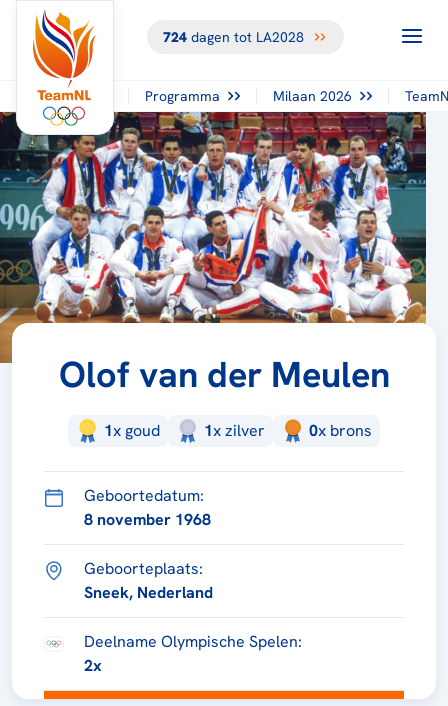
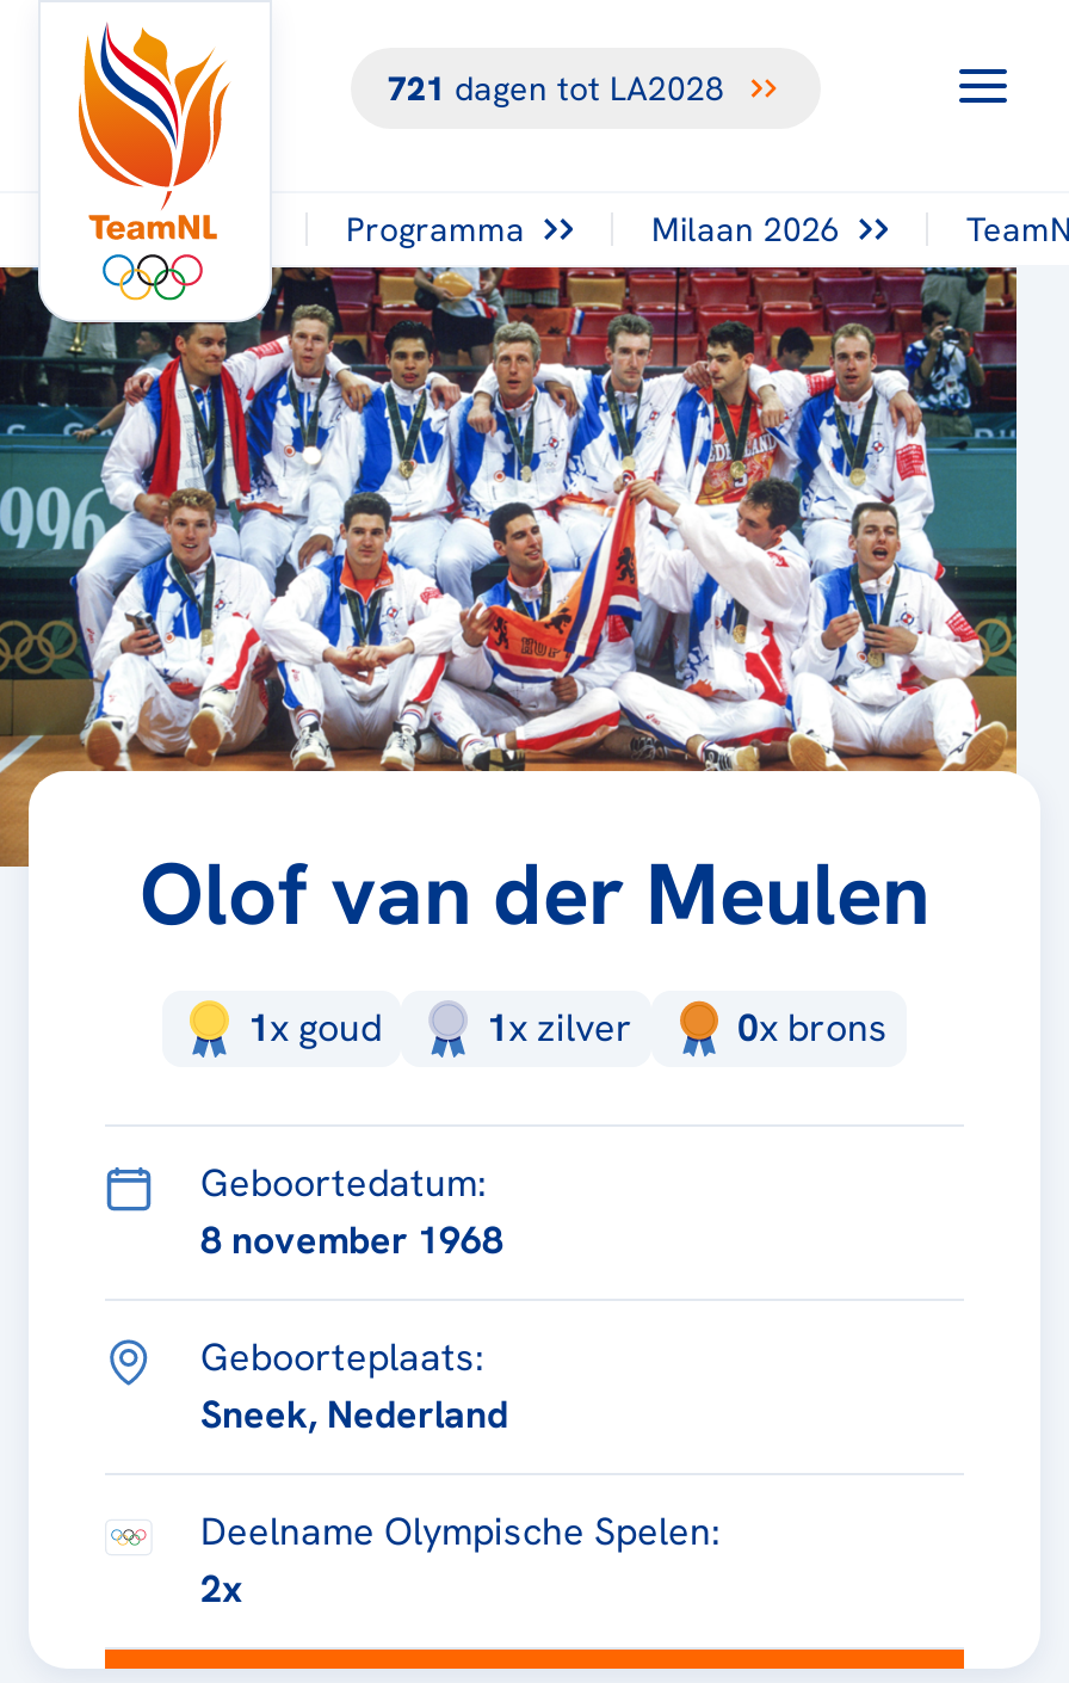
[162,28,303,46] 724 dagen tot LA2028 -> [388,67,724,110] 721 dagen tot LA2028

